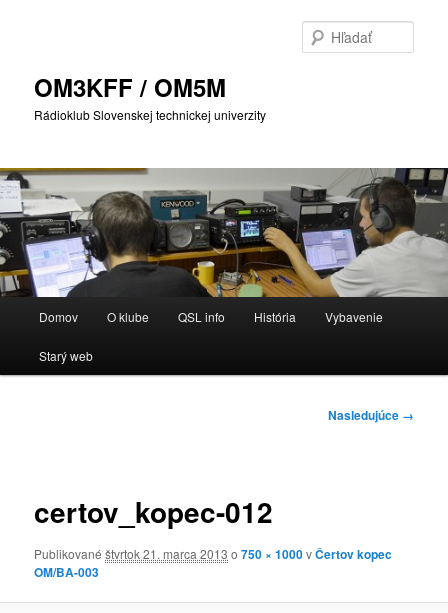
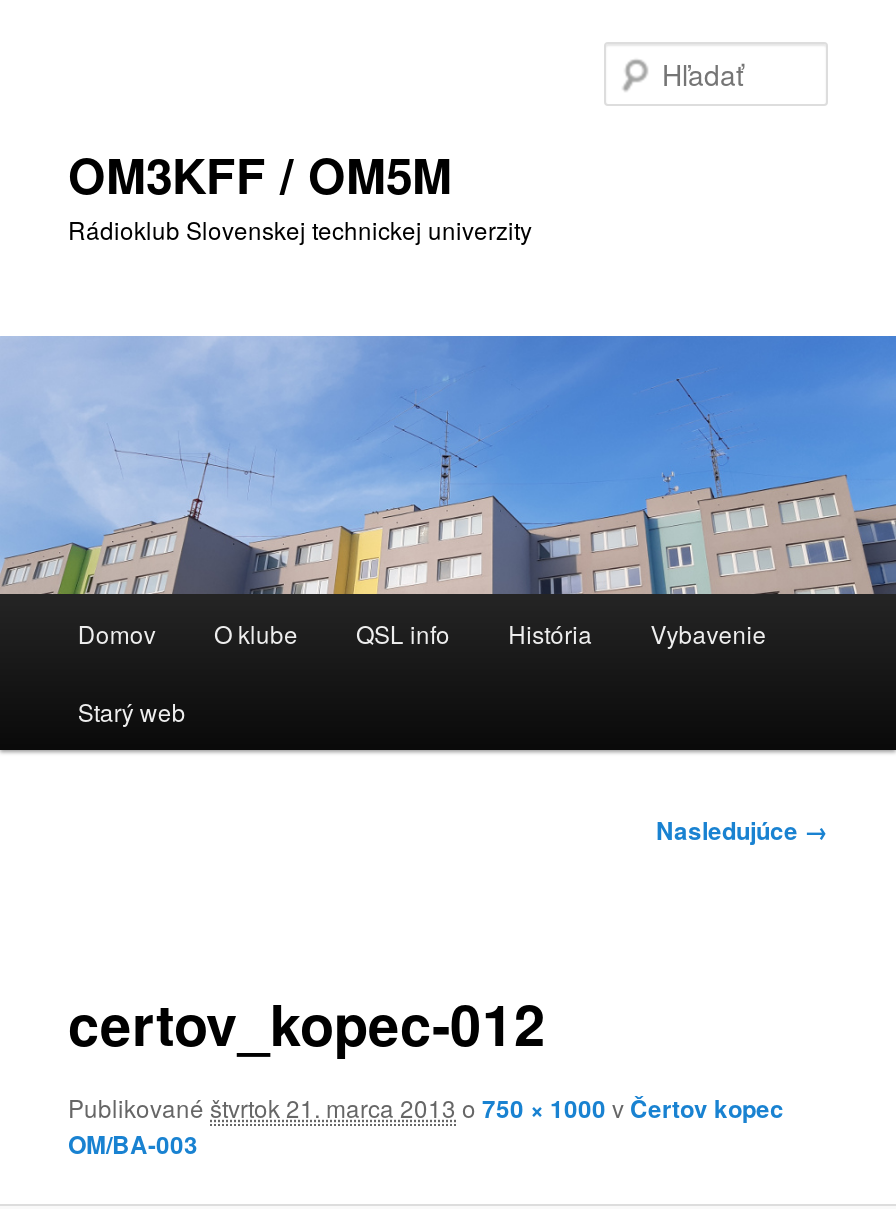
[3,167,445,298] [image] -> [6,334,890,596] [image]

